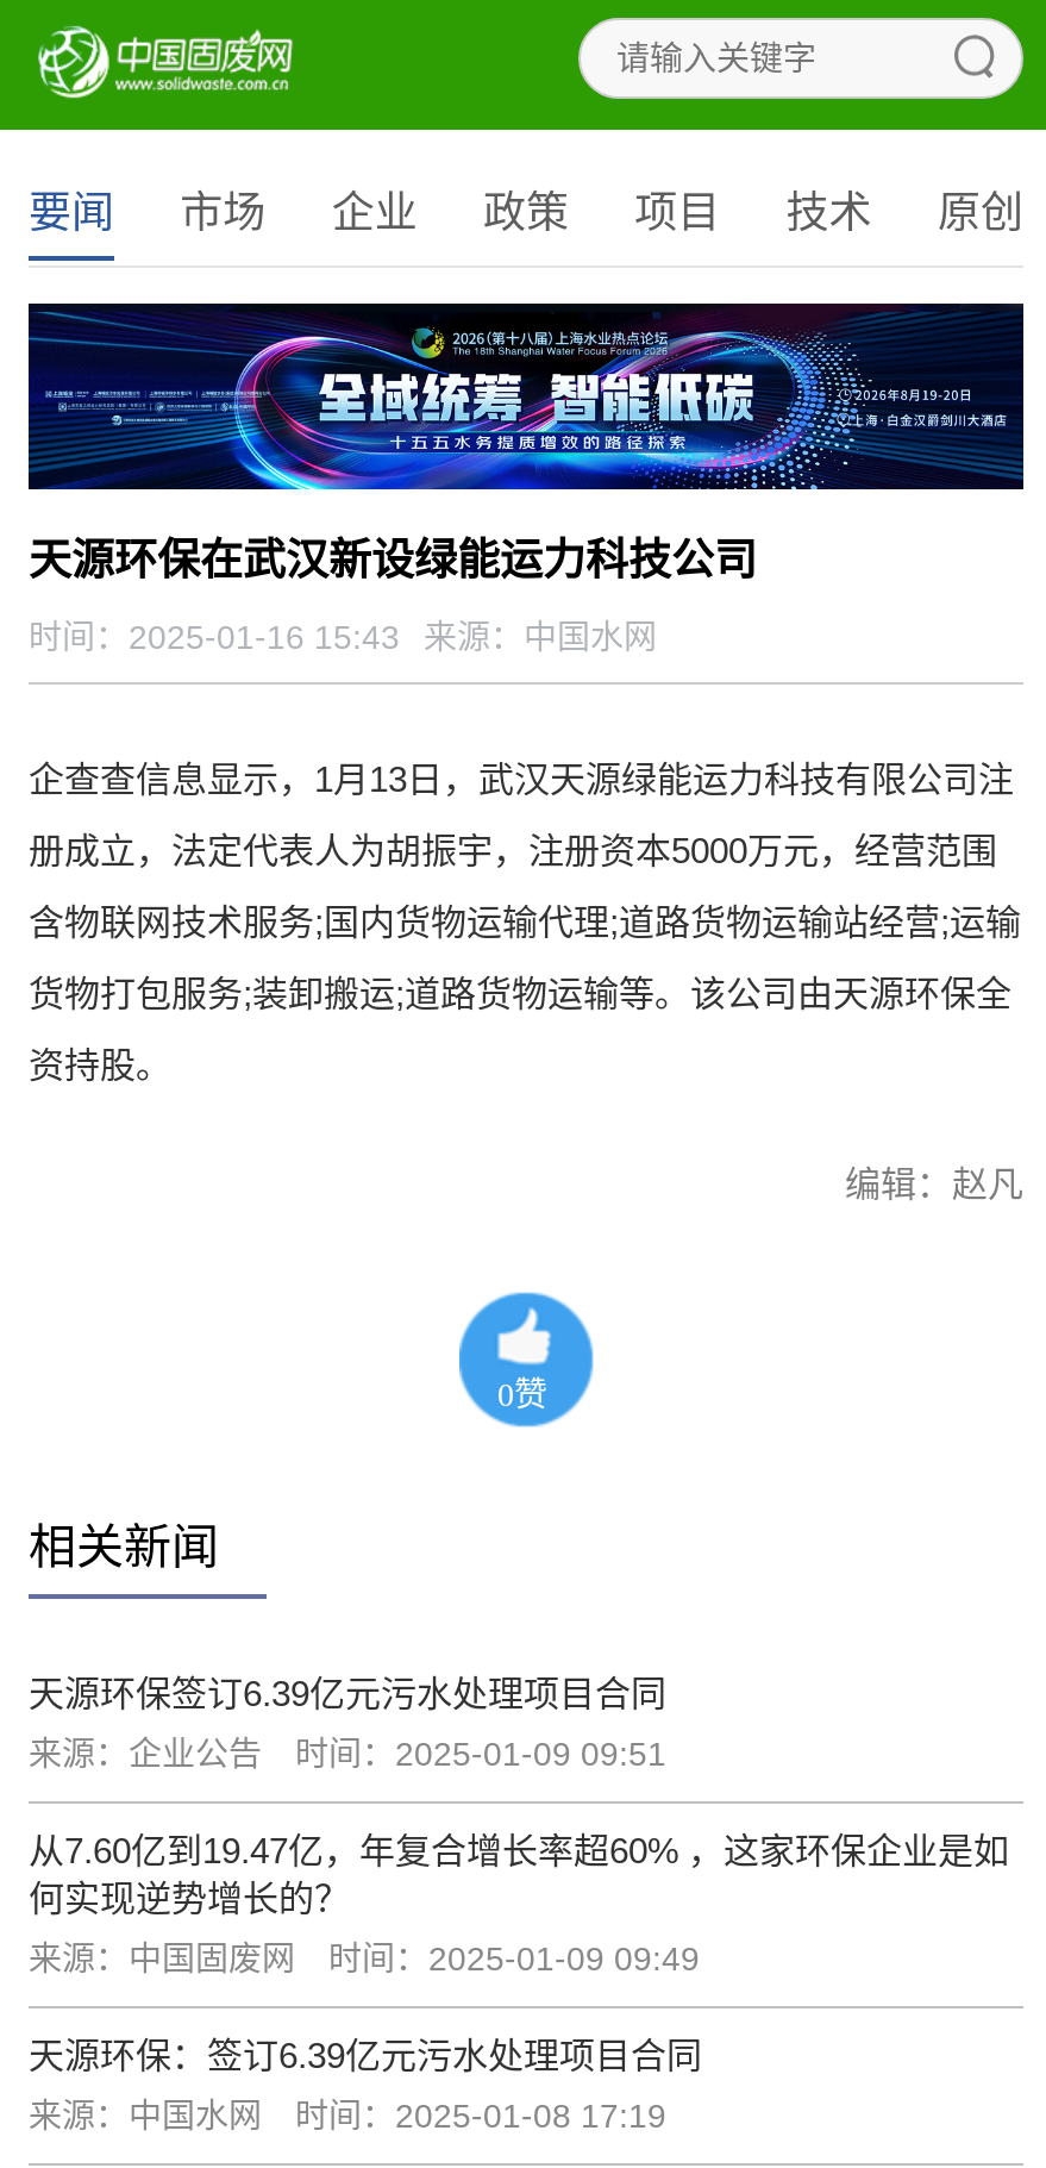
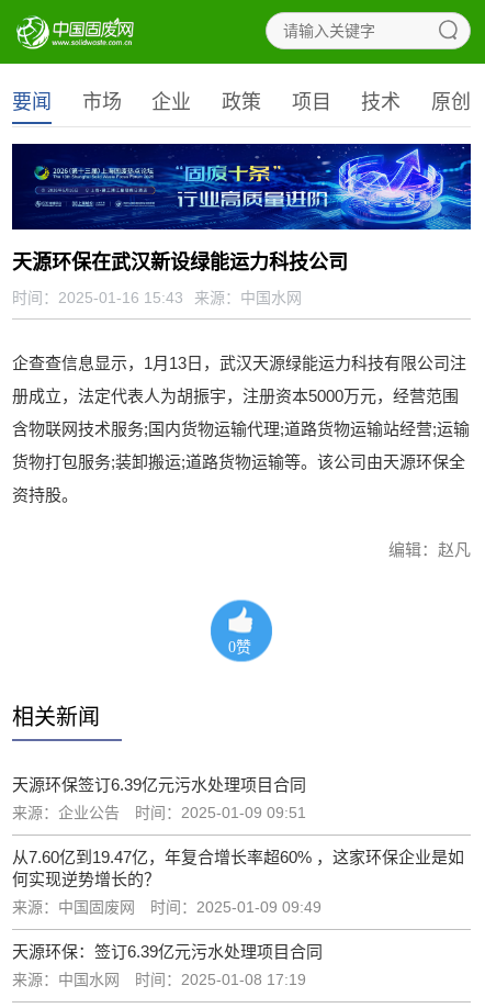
[29,304,1026,492] [image] -> [14,144,472,231] [image]

